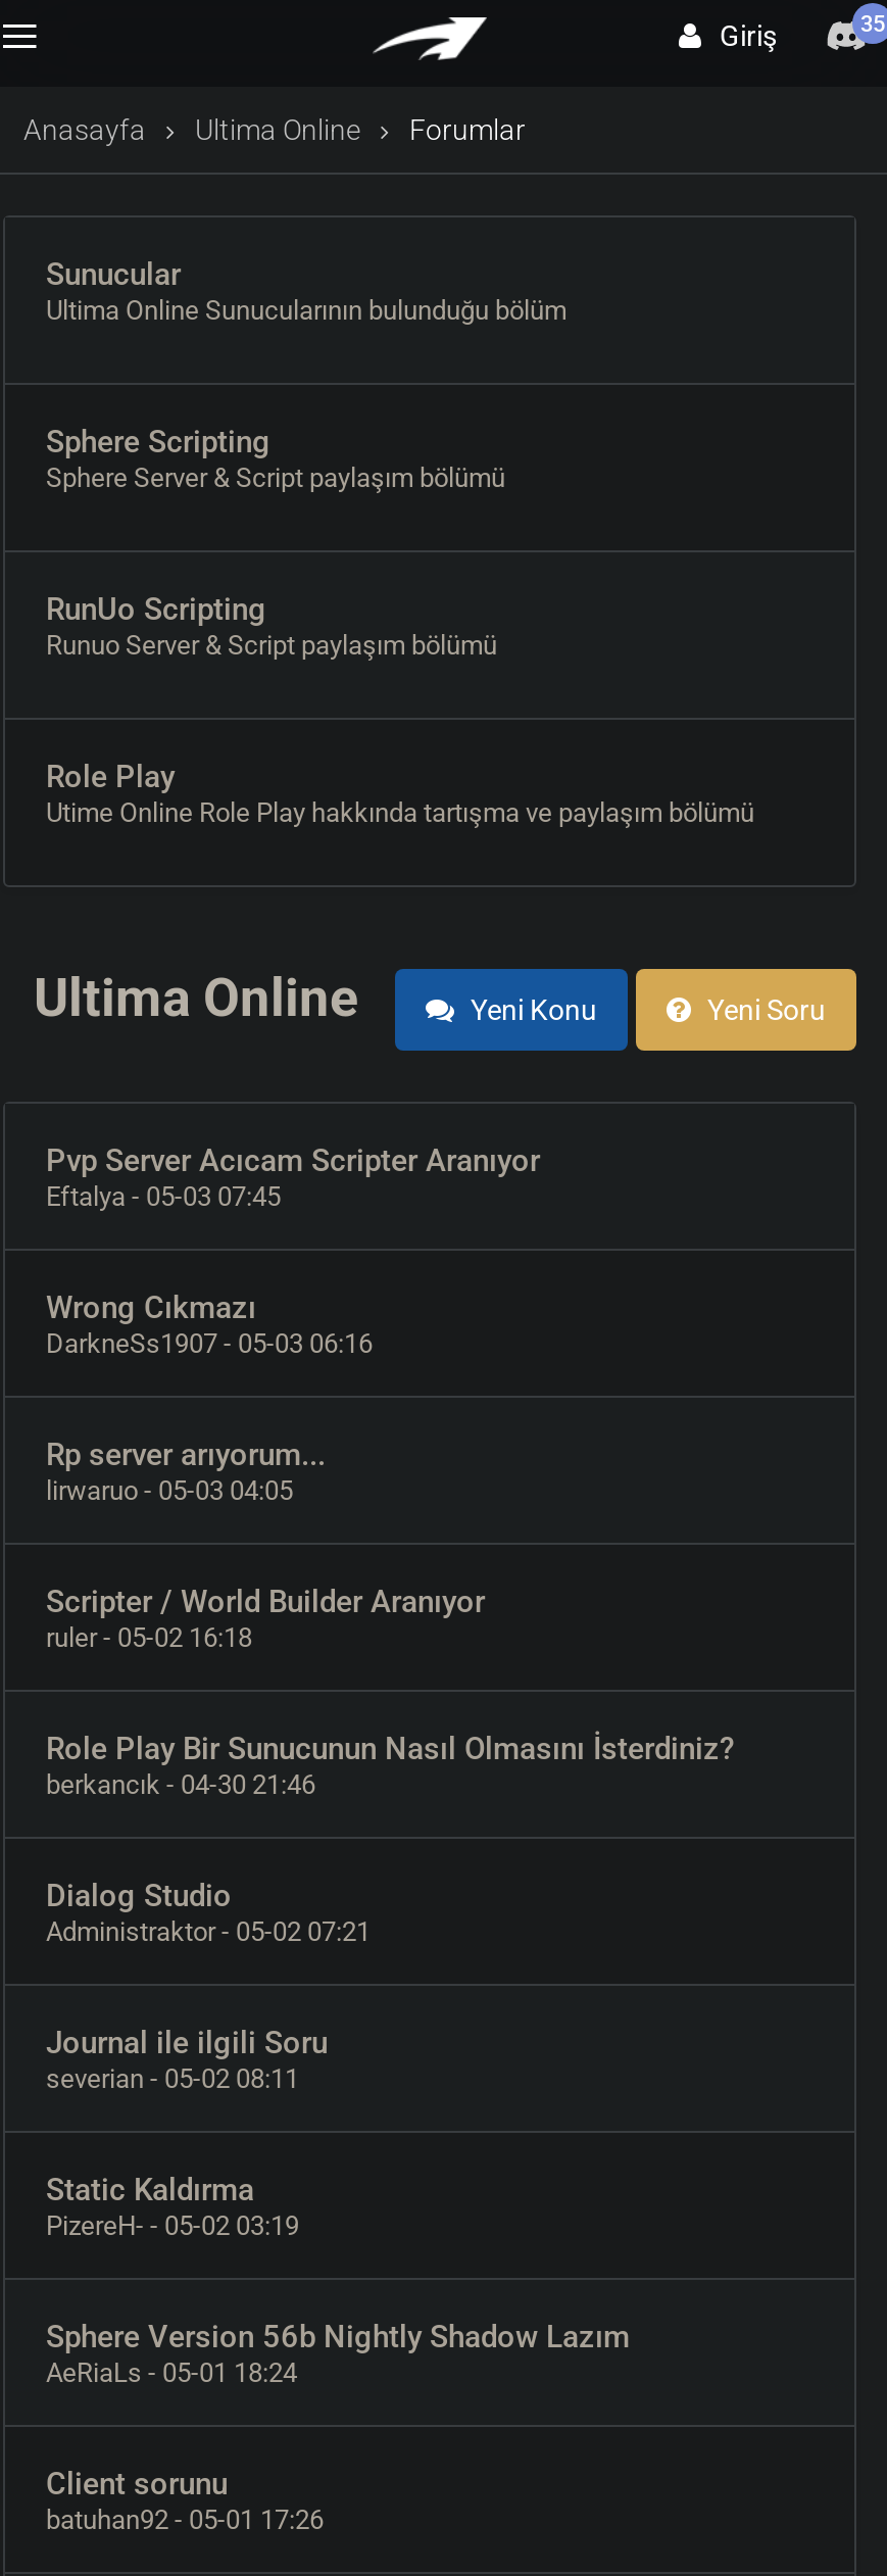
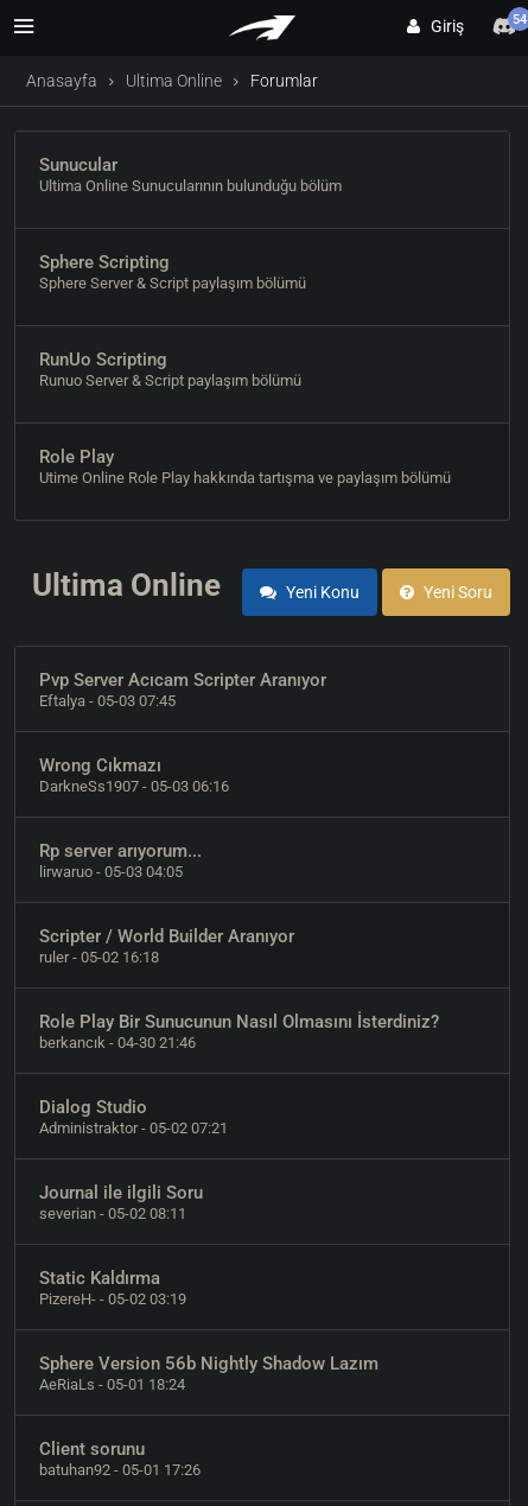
[860,11,885,38] 35 -> [513,12,527,27] 54

